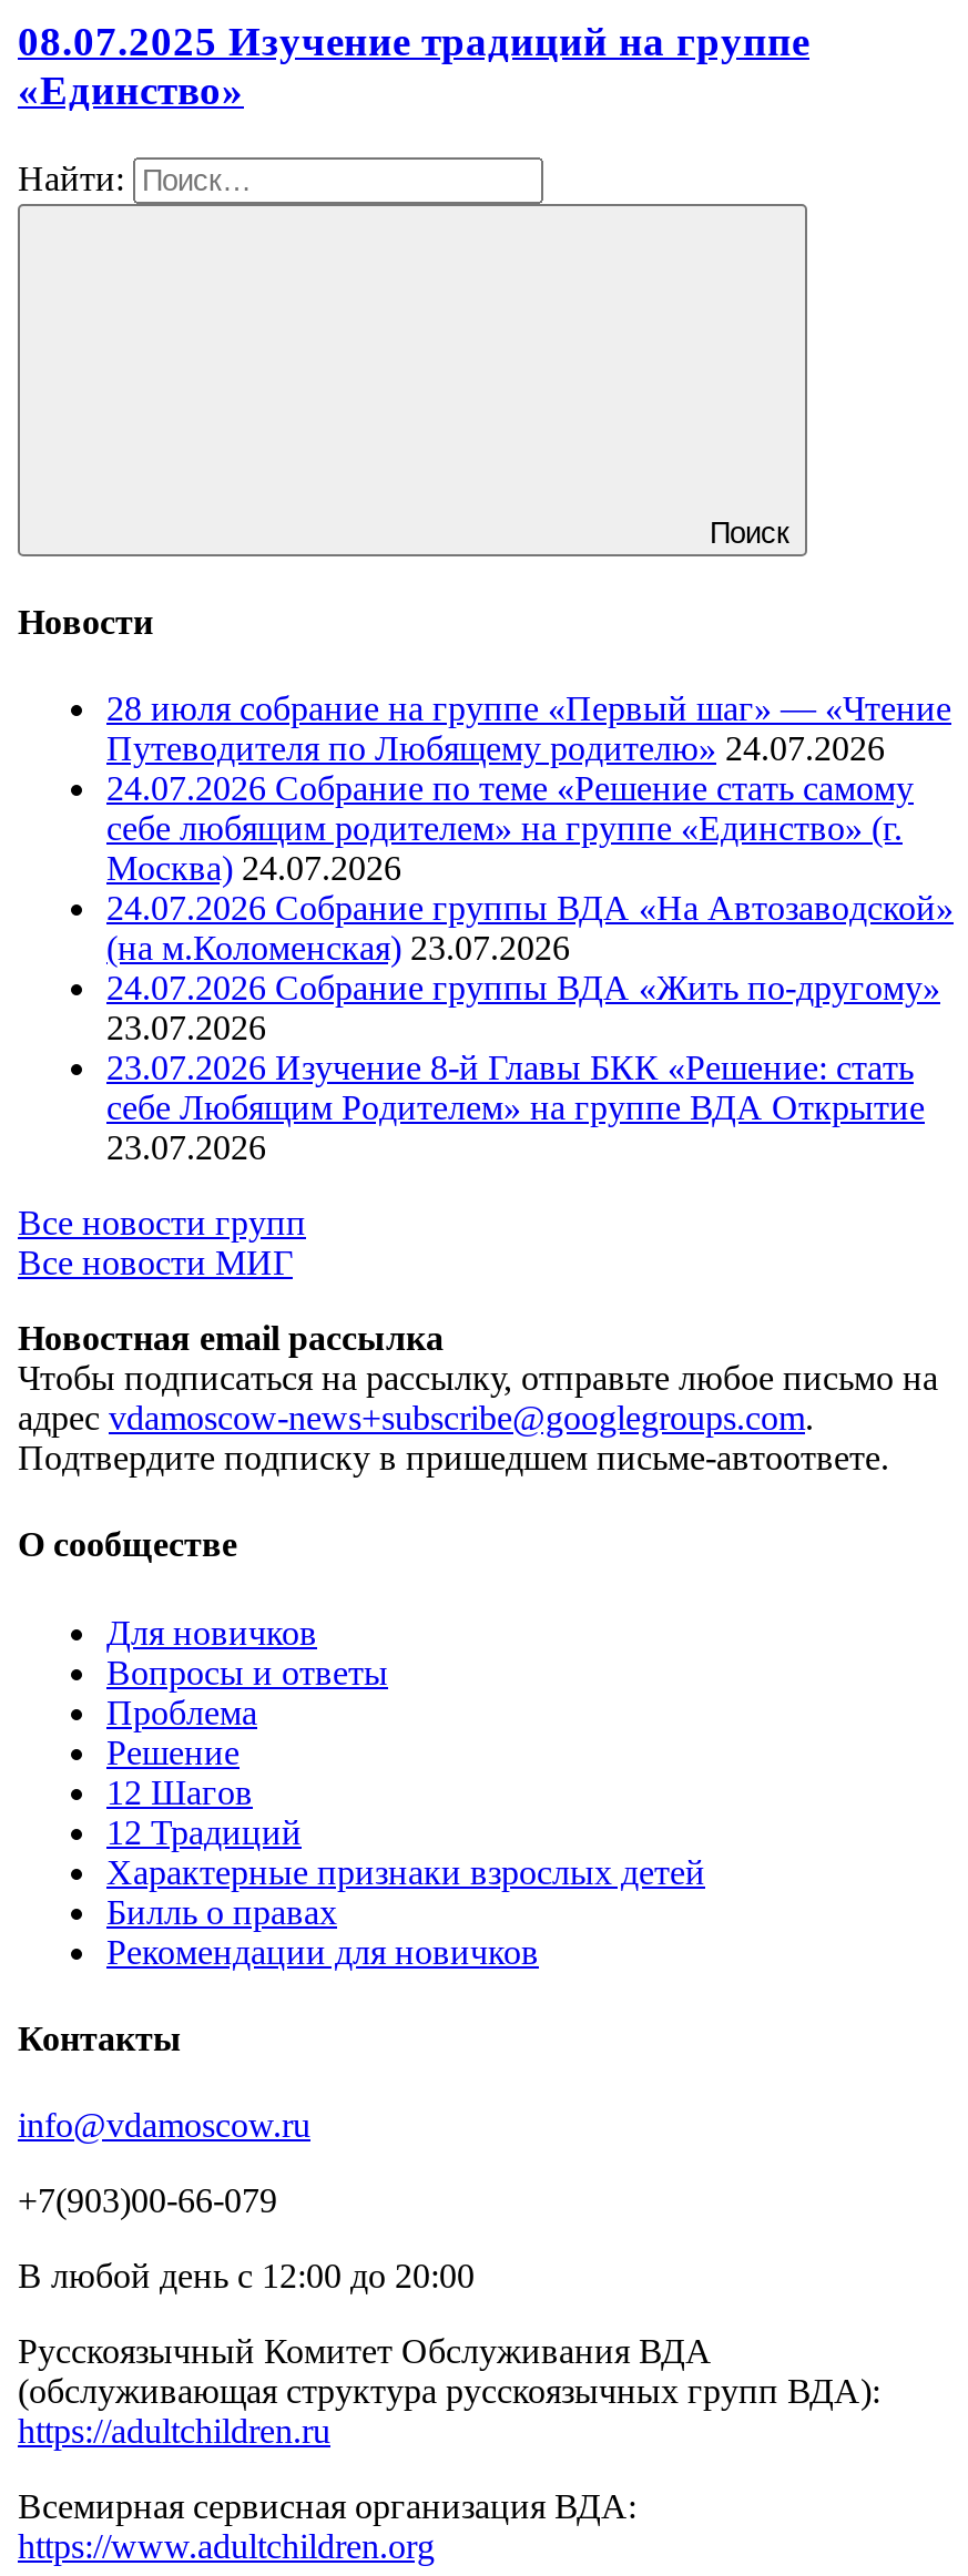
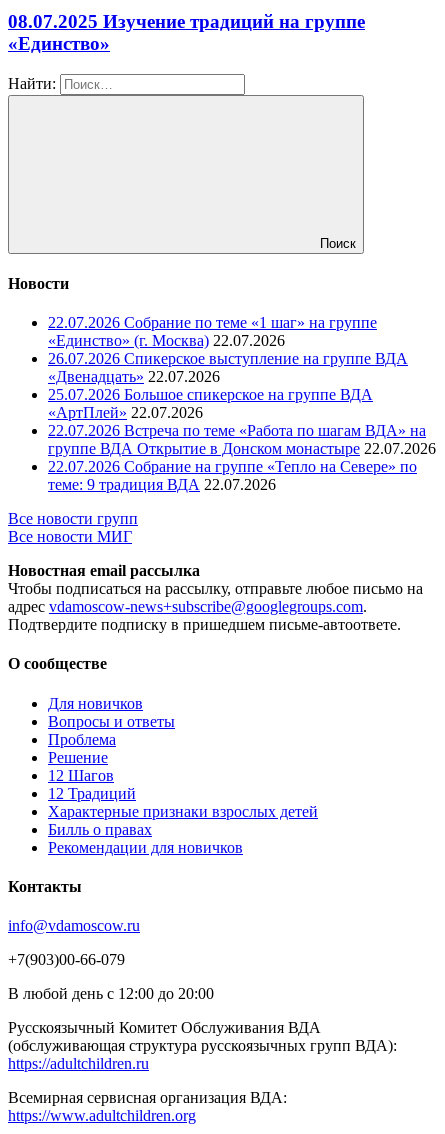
[106,689,954,1166] 28 июля собрание на группе «Первый шаг» — «Чтение | Путеводителя по Любящему родителю» 24.07.2026 | 24.07.2026 Собрание по теме «Решение стать самому | себе любящим родителем» на группе «Единство» (г. | Москва) 24.07.2026 | 24.07.2026 Собрание группы ВДА «На Автозаводской» | (на м.Коломенская) 23.07.2026 | 24.07.2026 Собрание группы ВДА «Жить по-другому» | 23.07.2026 | 23.07.2026 Изучение 8-й Главы БКК «Решение: стать | себе Любящим Родителем» на группе ВДА Открытие | 23.07.2026 -> [48,314,436,493] 22.07.2026 Собрание по теме «1 шаг» на группе | «Единство» (г. Москва) 22.07.2026 | 26.07.2026 Спикерское выступление на группе ВДА | «Двенадцать» 22.07.2026 | 25.07.2026 Большое спикерское на группе ВДА | «АртПлей» 22.07.2026 | 22.07.2026 Встреча по теме «Работа по шагам ВДА» на | группе ВДА Открытие в Донском монастыре 22.07.2026 | 22.07.2026 Собрание на группе «Тепло на Севере» по | теме: 9 традиция ВДА 22.07.2026

